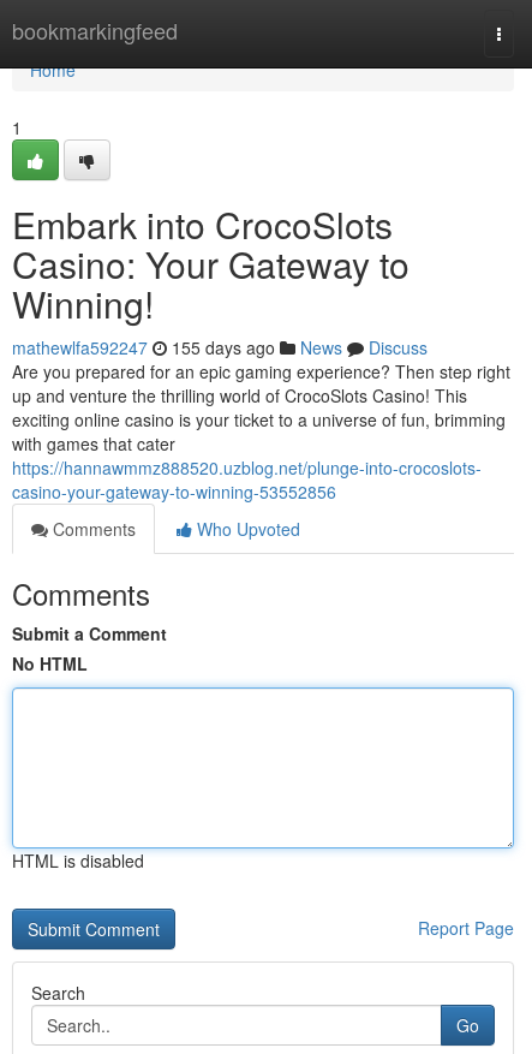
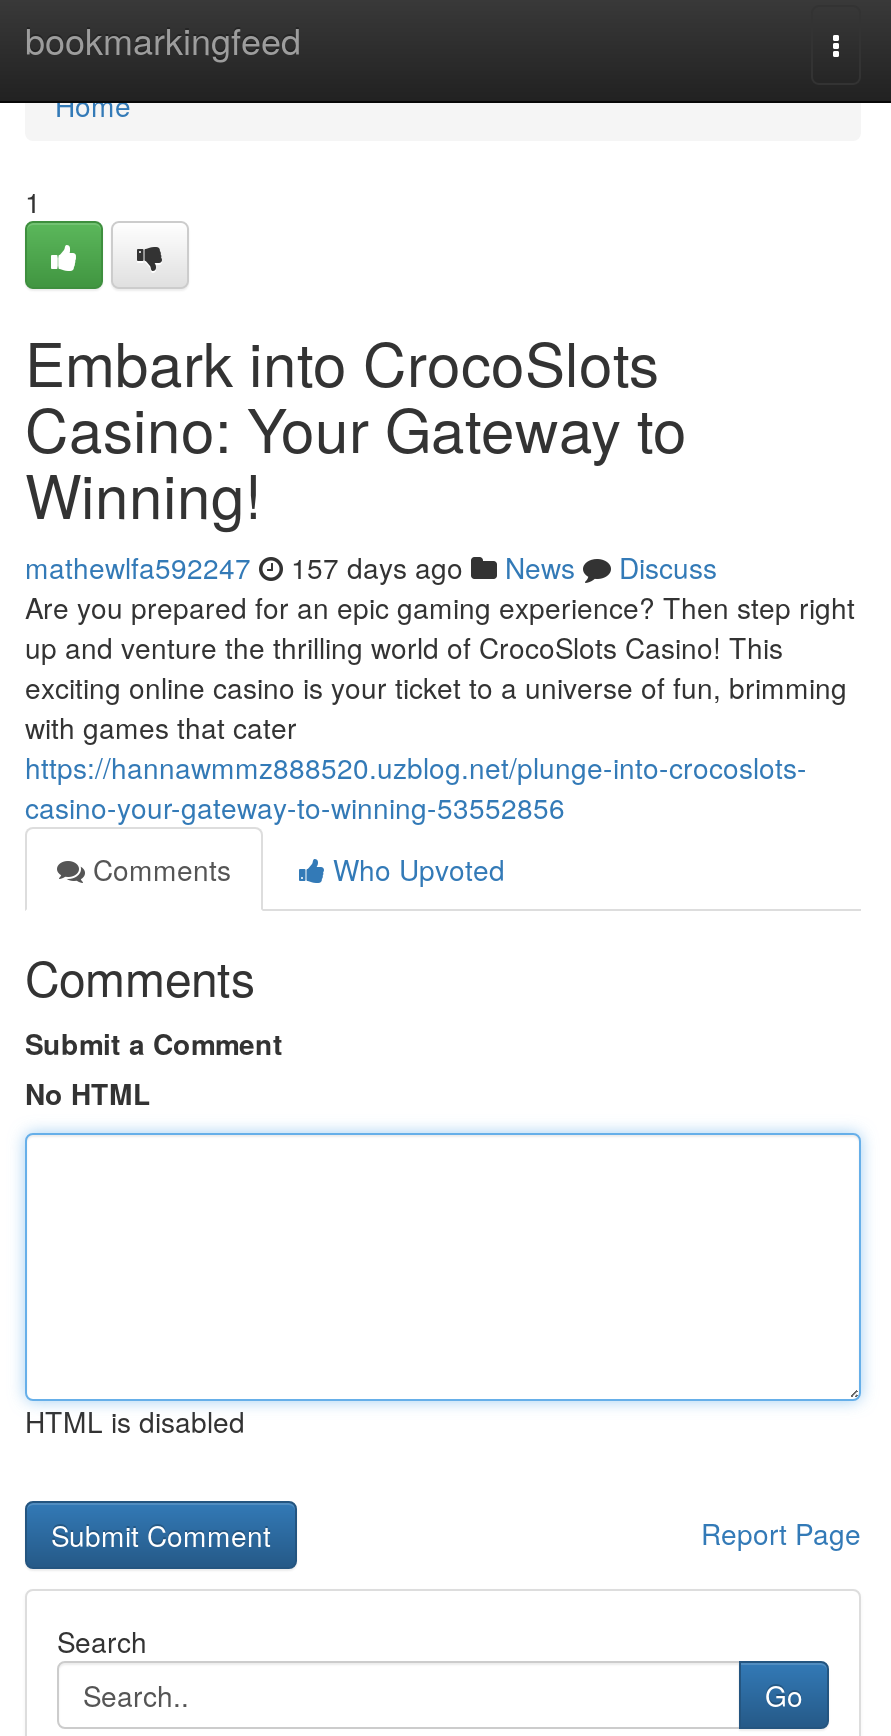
[12,335,428,359] mathewlfa592247 155 days ago News Discuss -> [25,547,717,587] mathewlfa592247 157 days ago News Discuss

